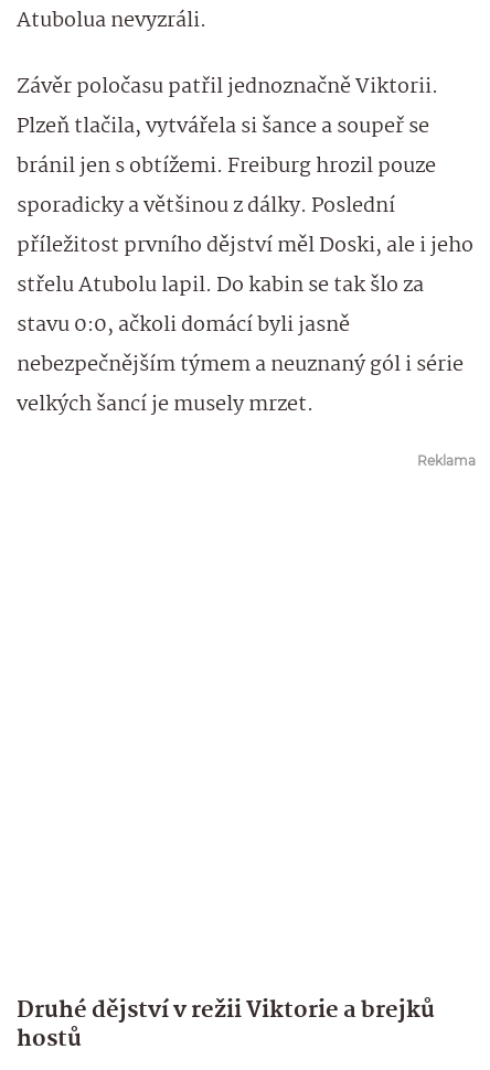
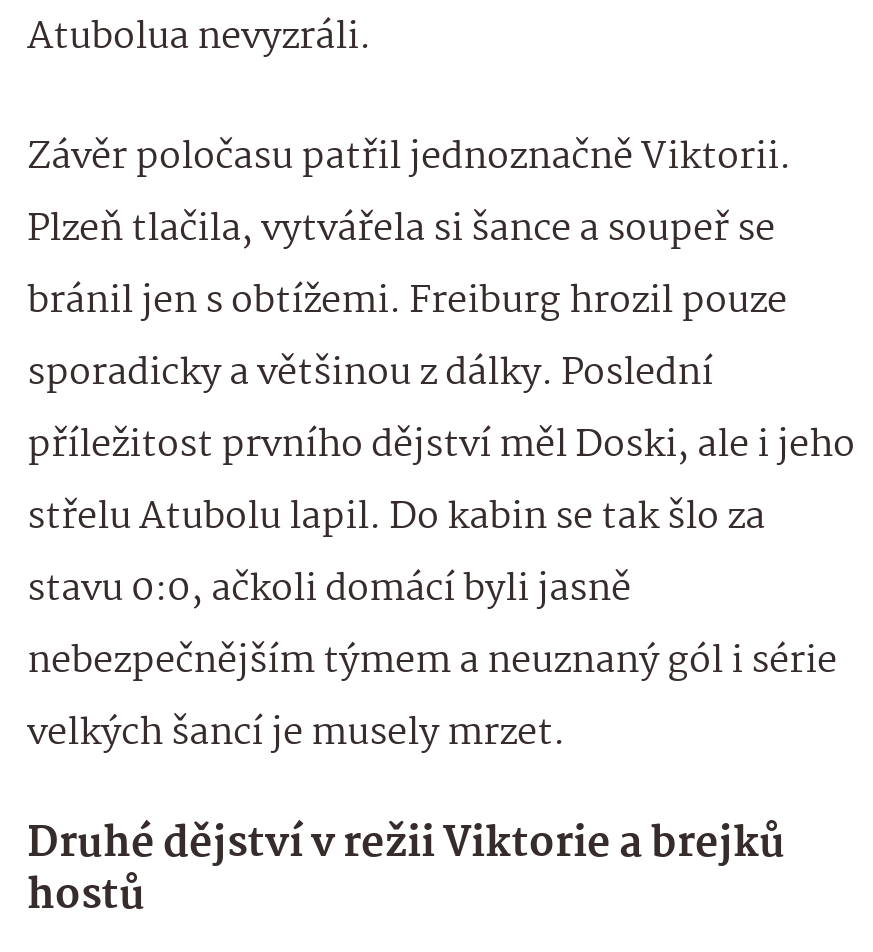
[417,452,476,469] Reklama -> none

